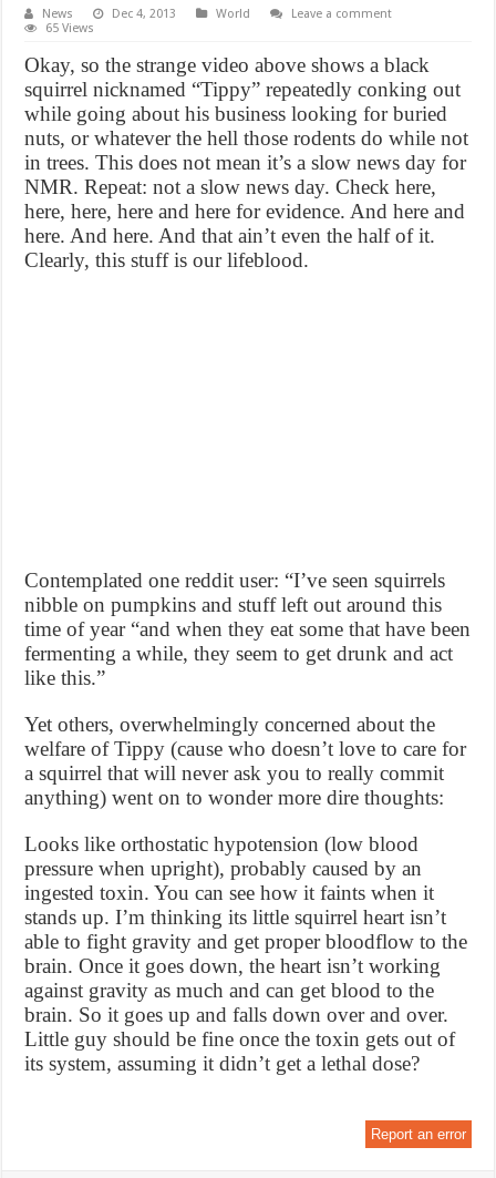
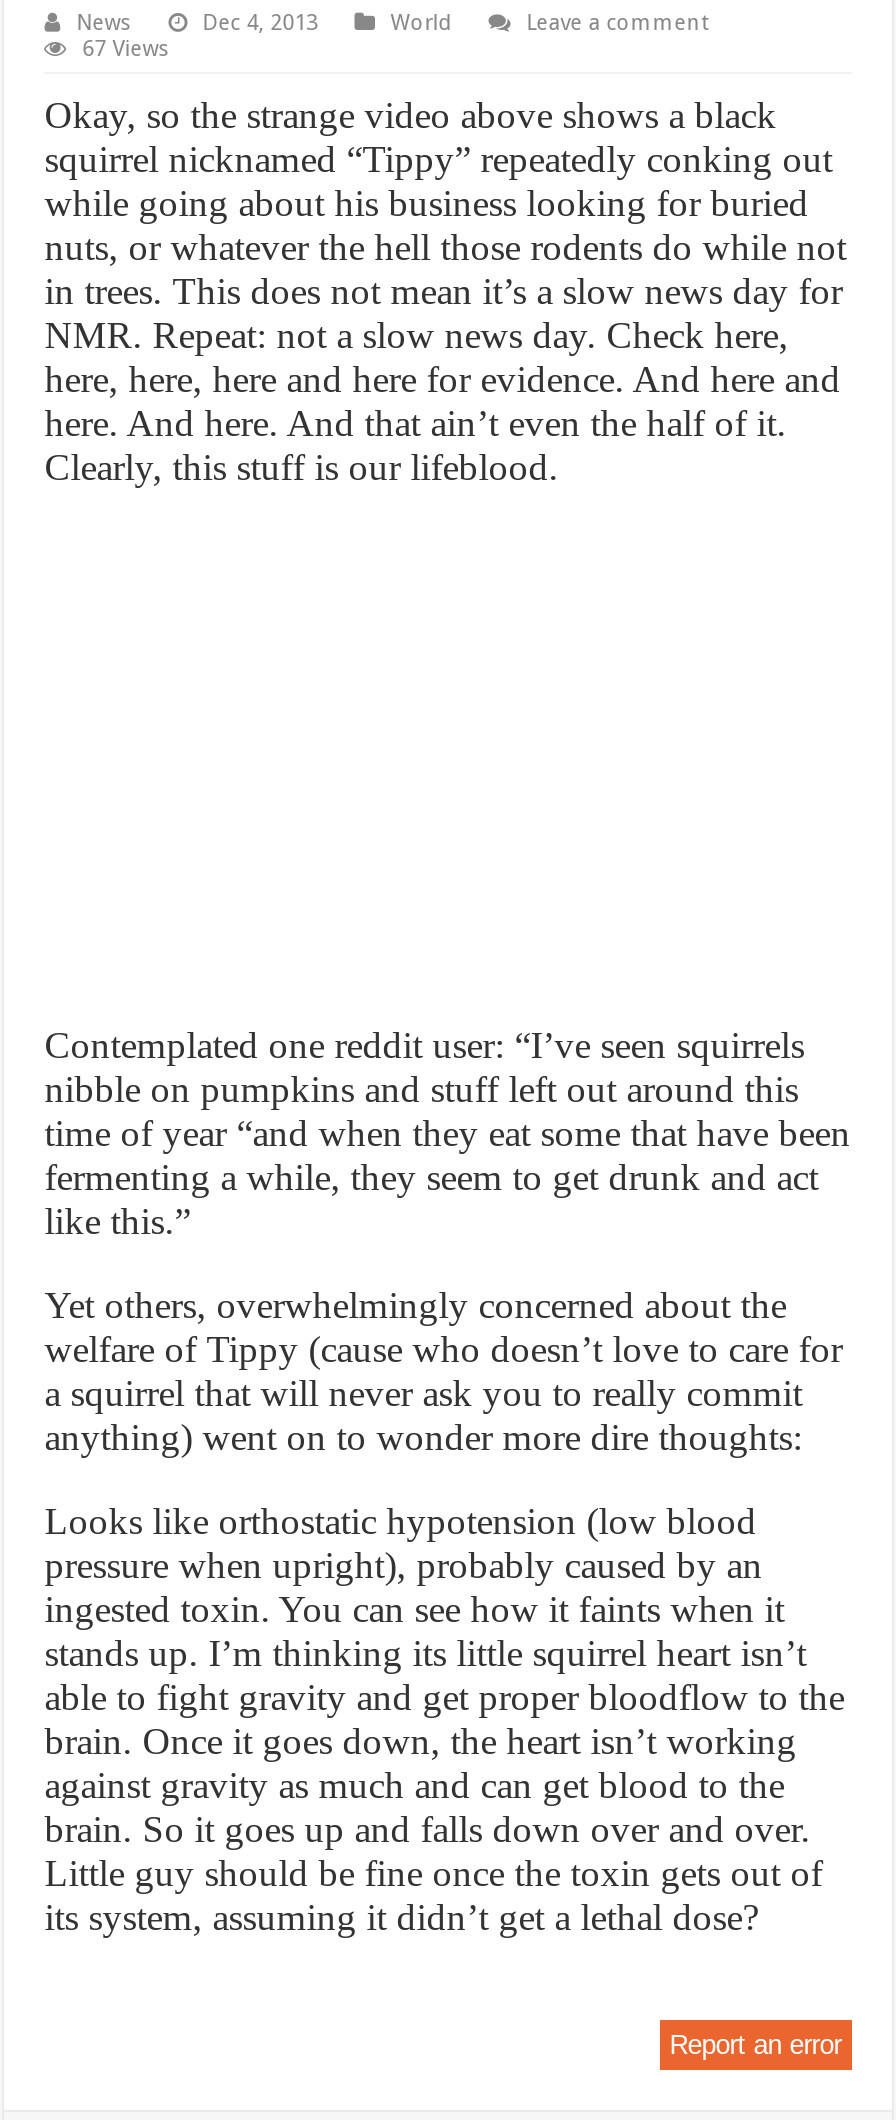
[46,21,94,36] 65 Views -> [82,36,170,62] 67 Views

